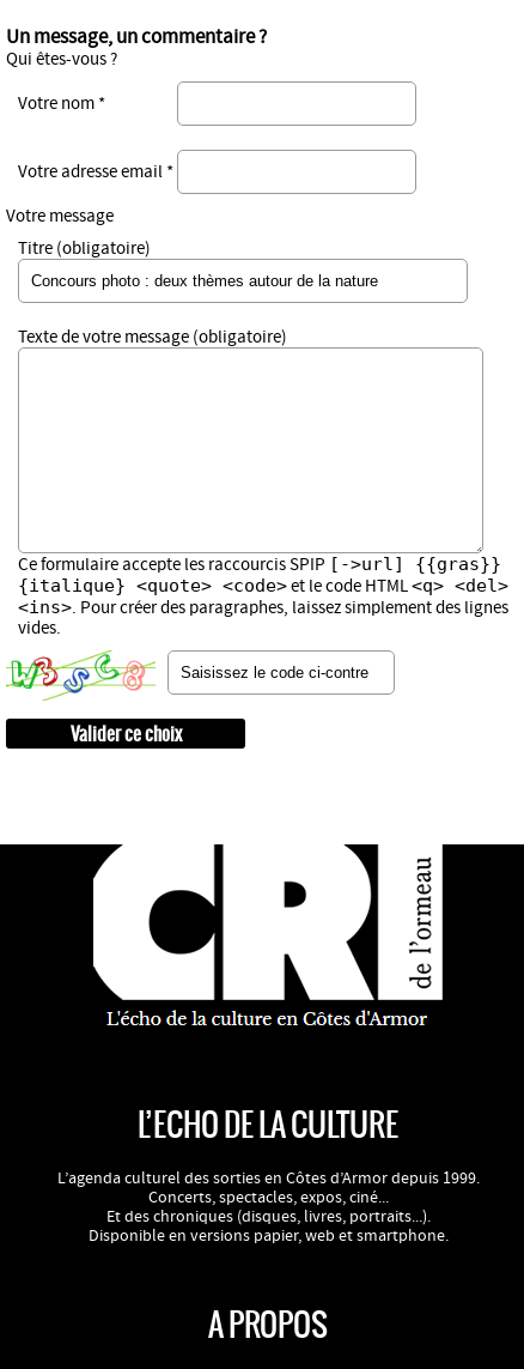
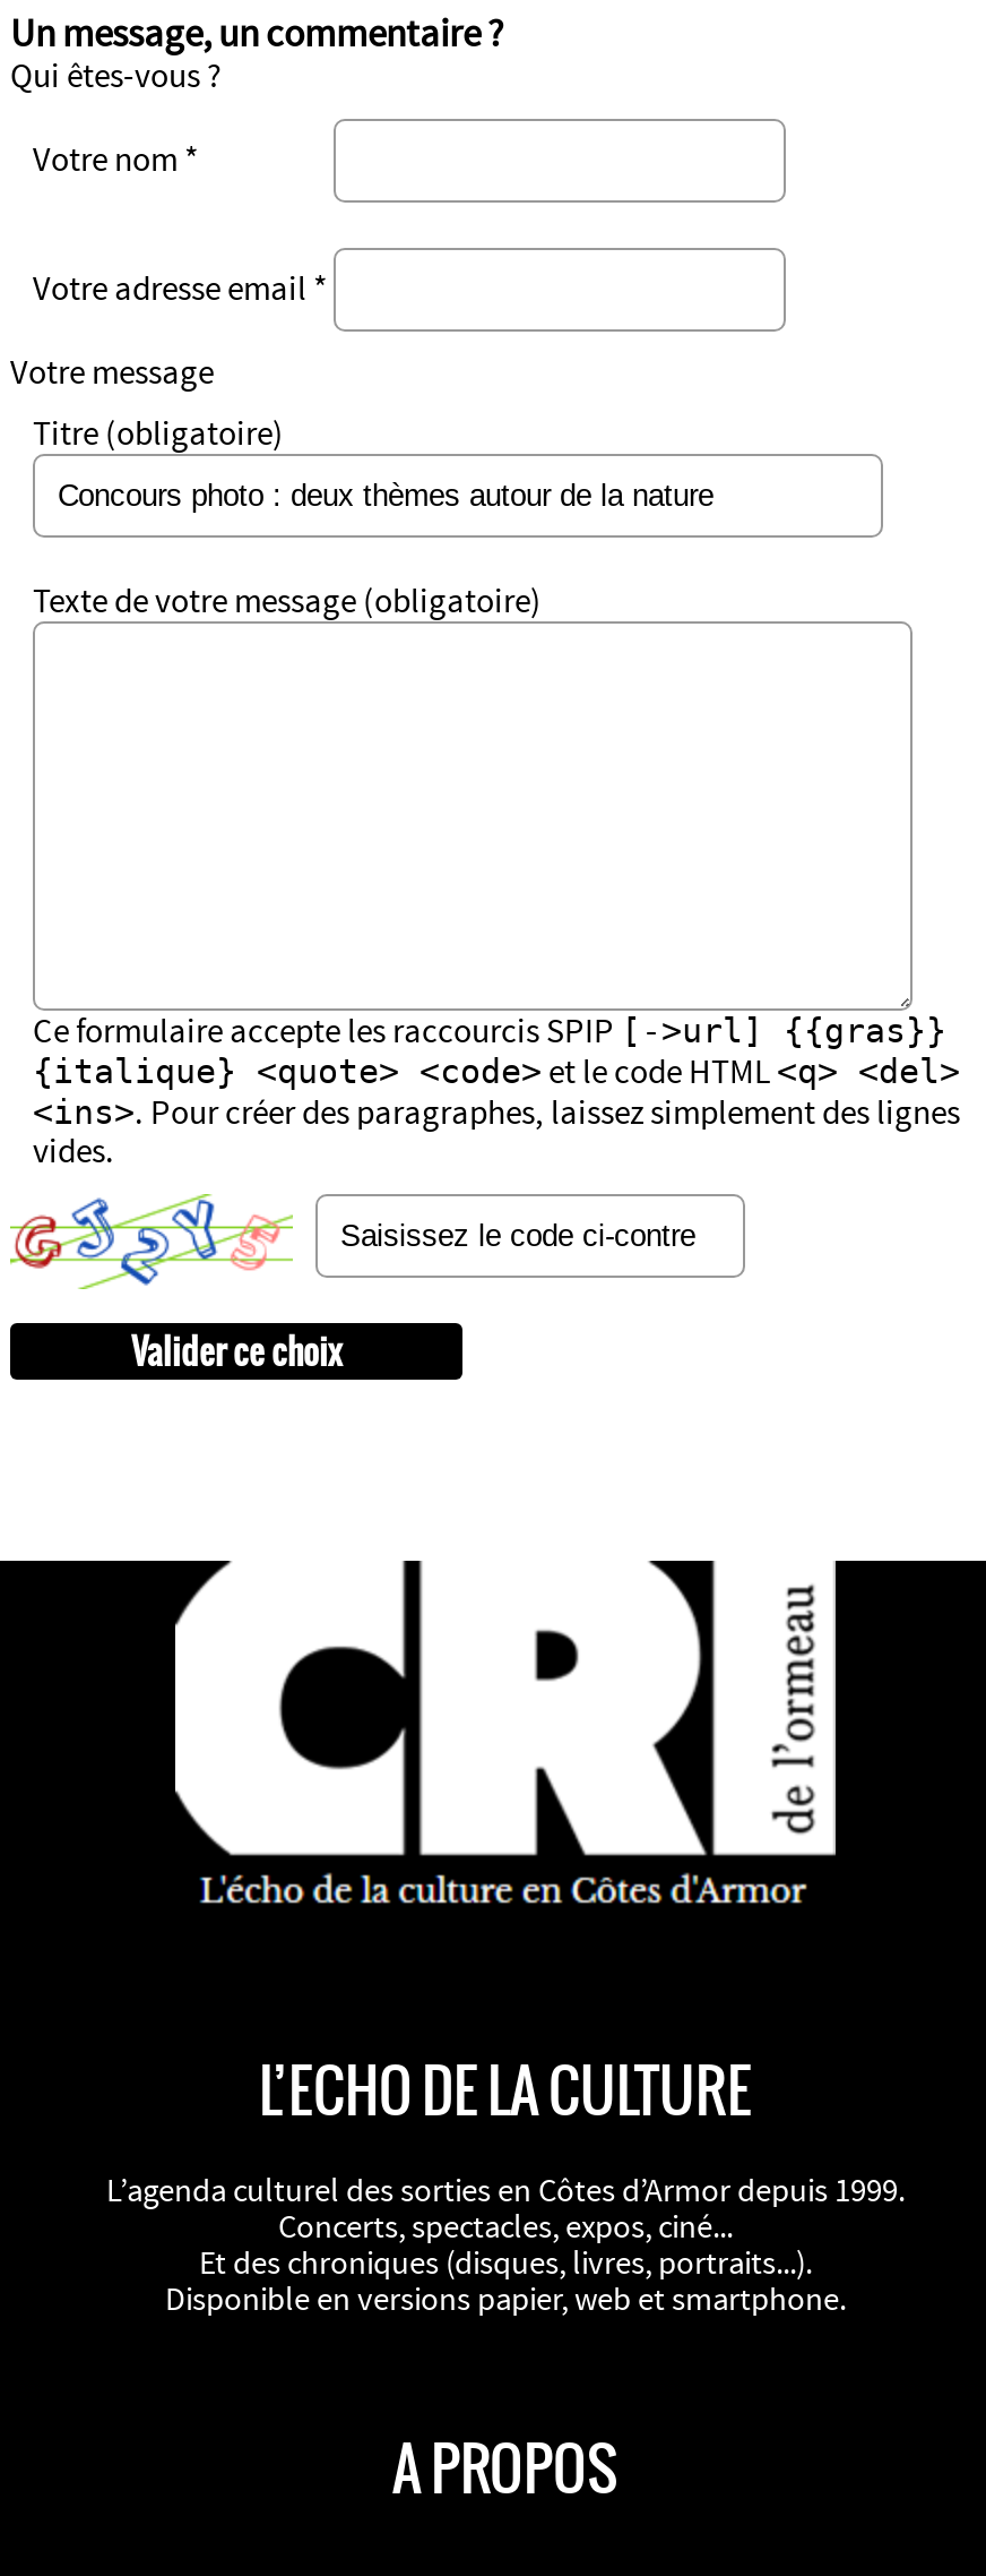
[8,653,147,698] [image] -> [12,1196,223,1287] [image]

